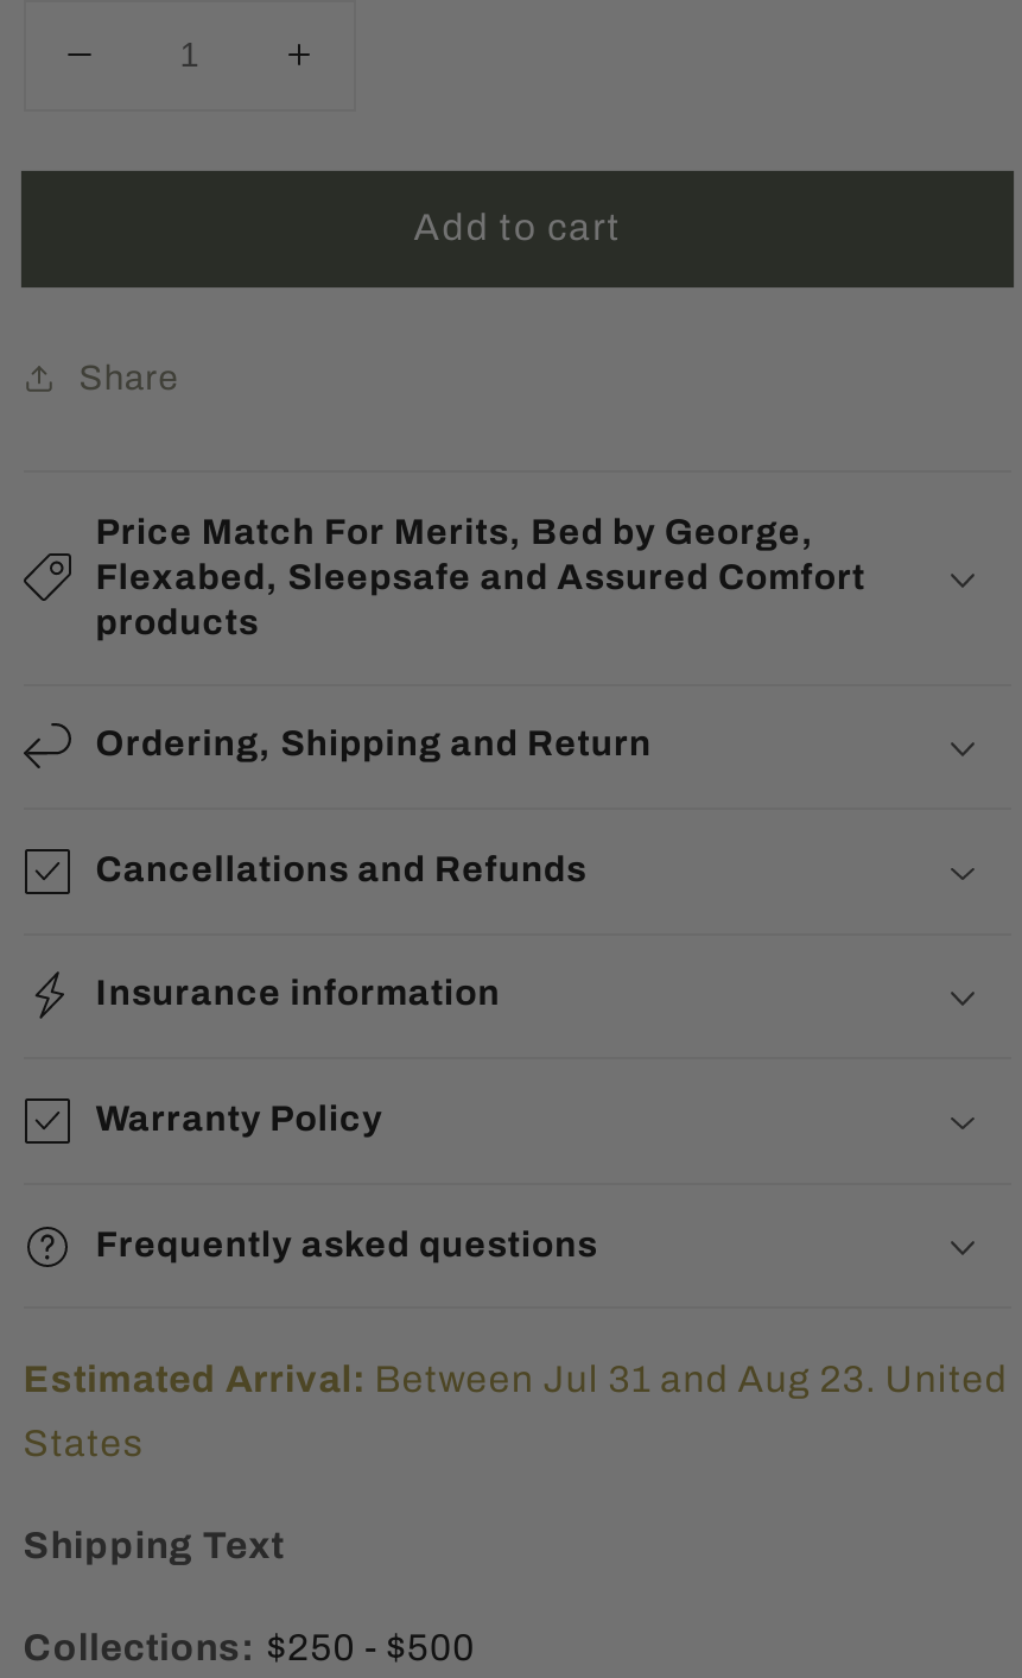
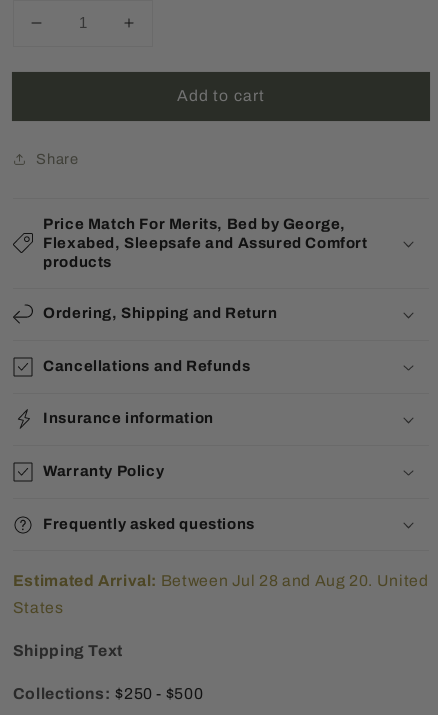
[23,1359,1008,1399] Estimated Arrival: Between Jul 31 and Aug 23. United -> [13,572,428,589] Estimated Arrival: Between Jul 28 and Aug 20. United

